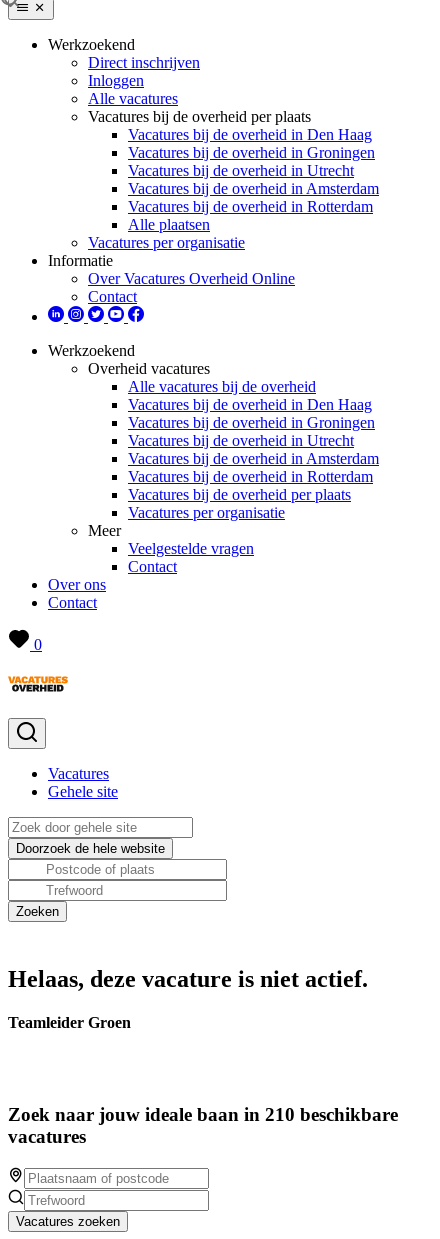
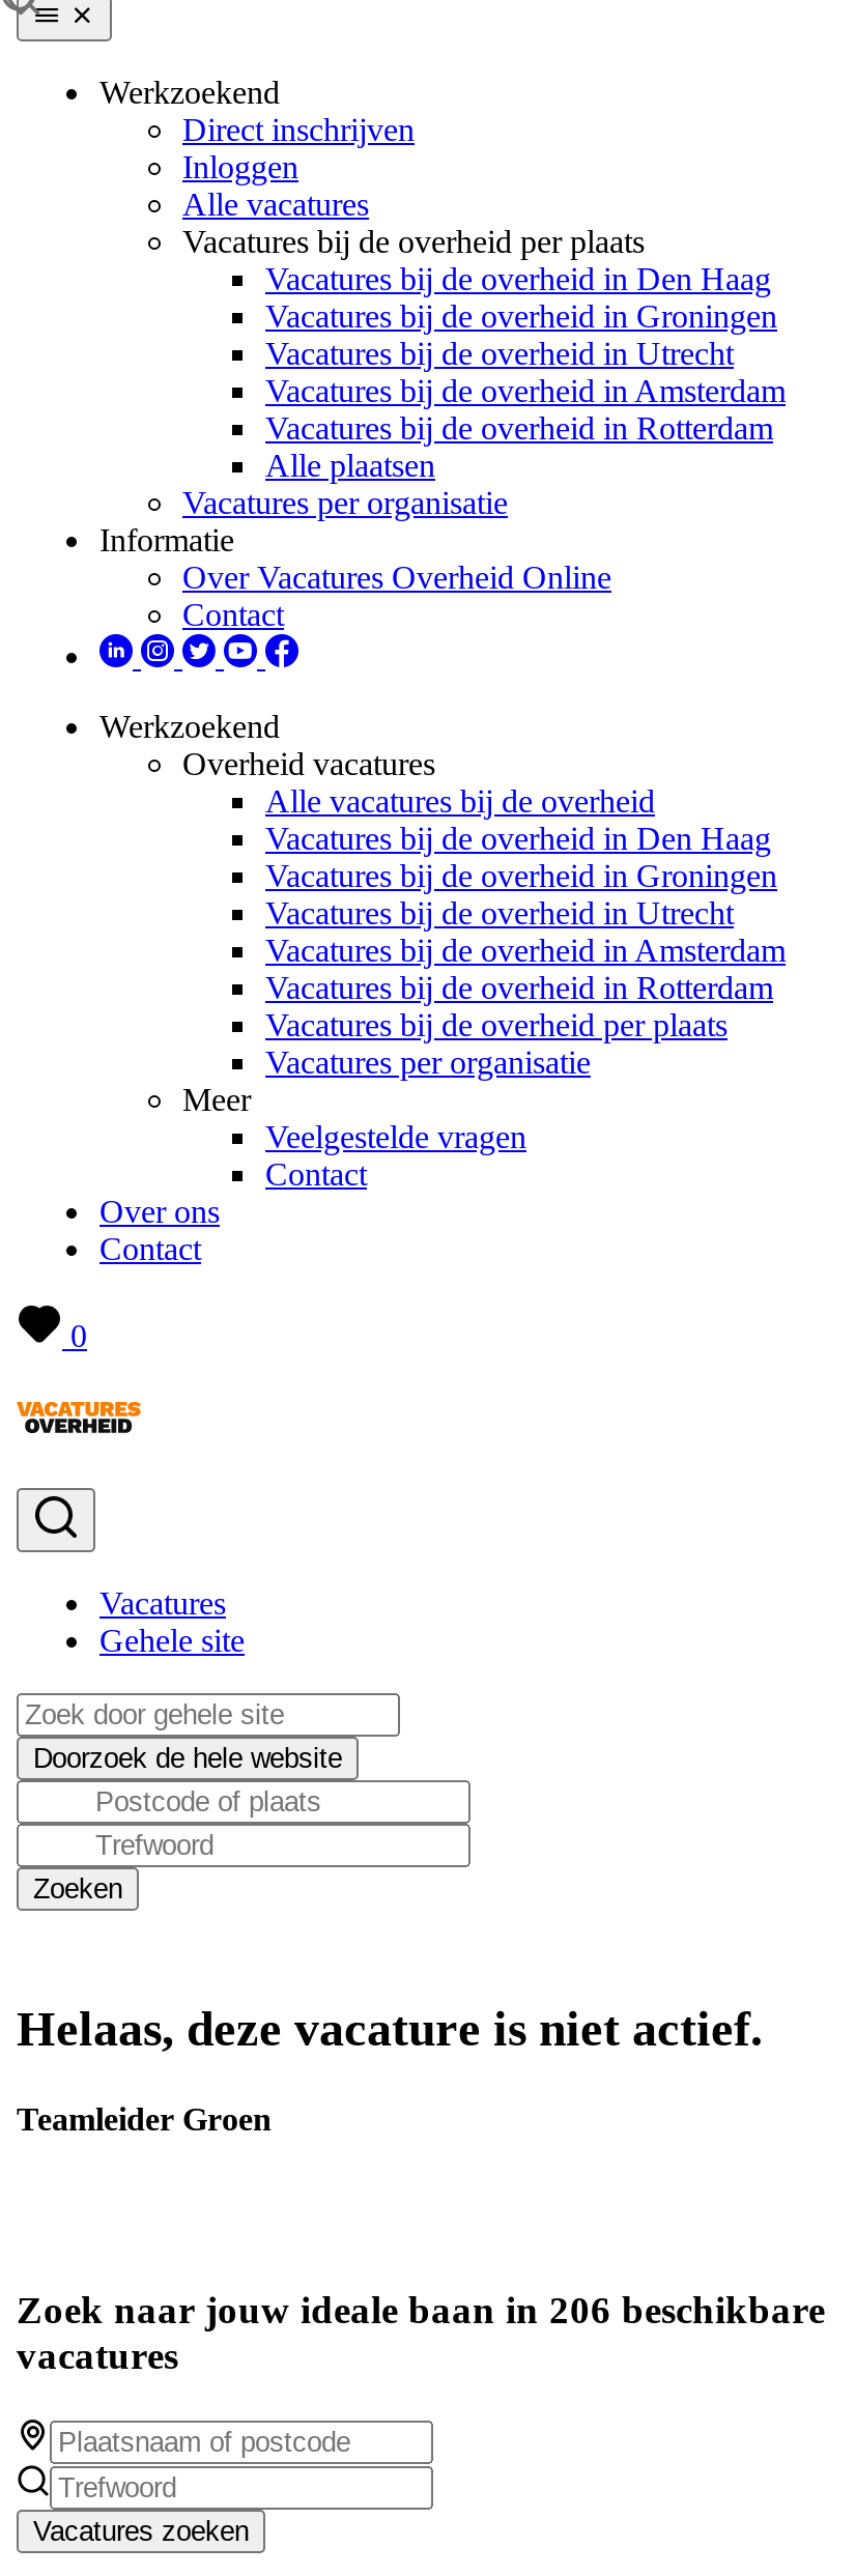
[8,1104,398,1125] Zoek naar jouw ideale baan in 210 beschikbare -> [17,2288,825,2332] Zoek naar jouw ideale baan in 206 beschikbare

